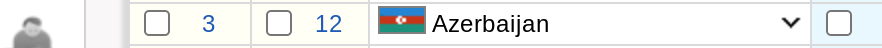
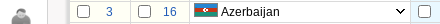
[315,10,343,38] 12 -> [162,5,176,19] 16

